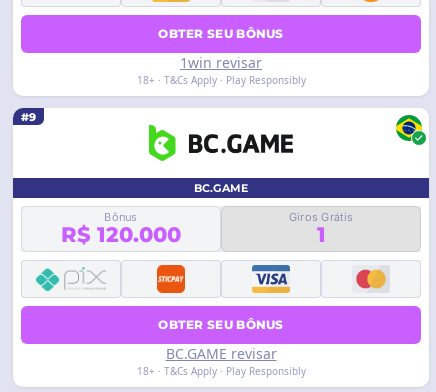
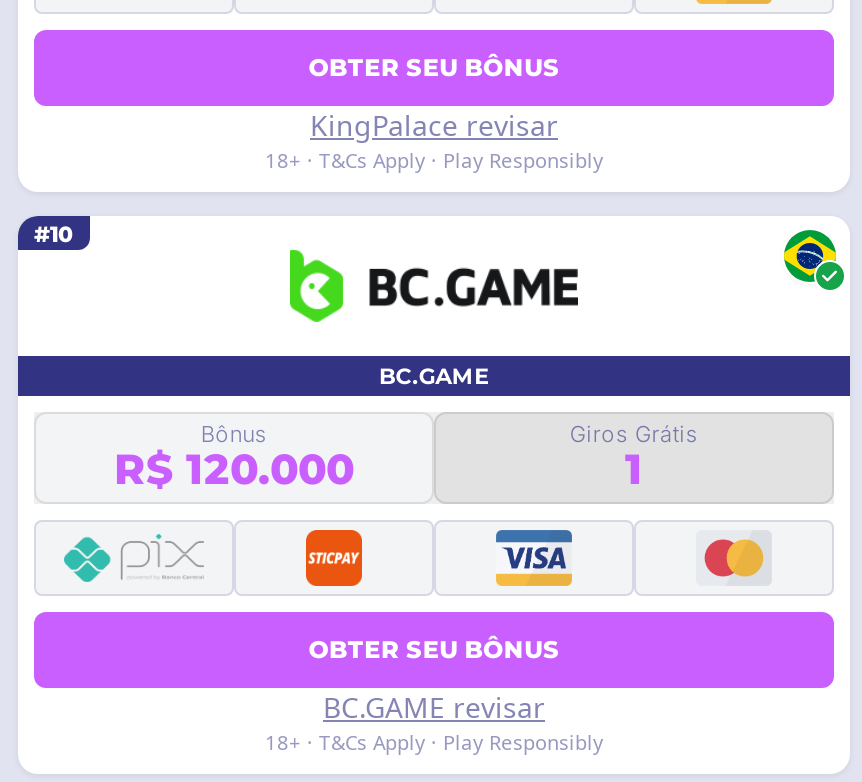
[180,53,262,72] 1win revisar -> [310,106,558,144] KingPalace revisar
[21,110,36,124] #9 -> [34,220,74,248] #10

